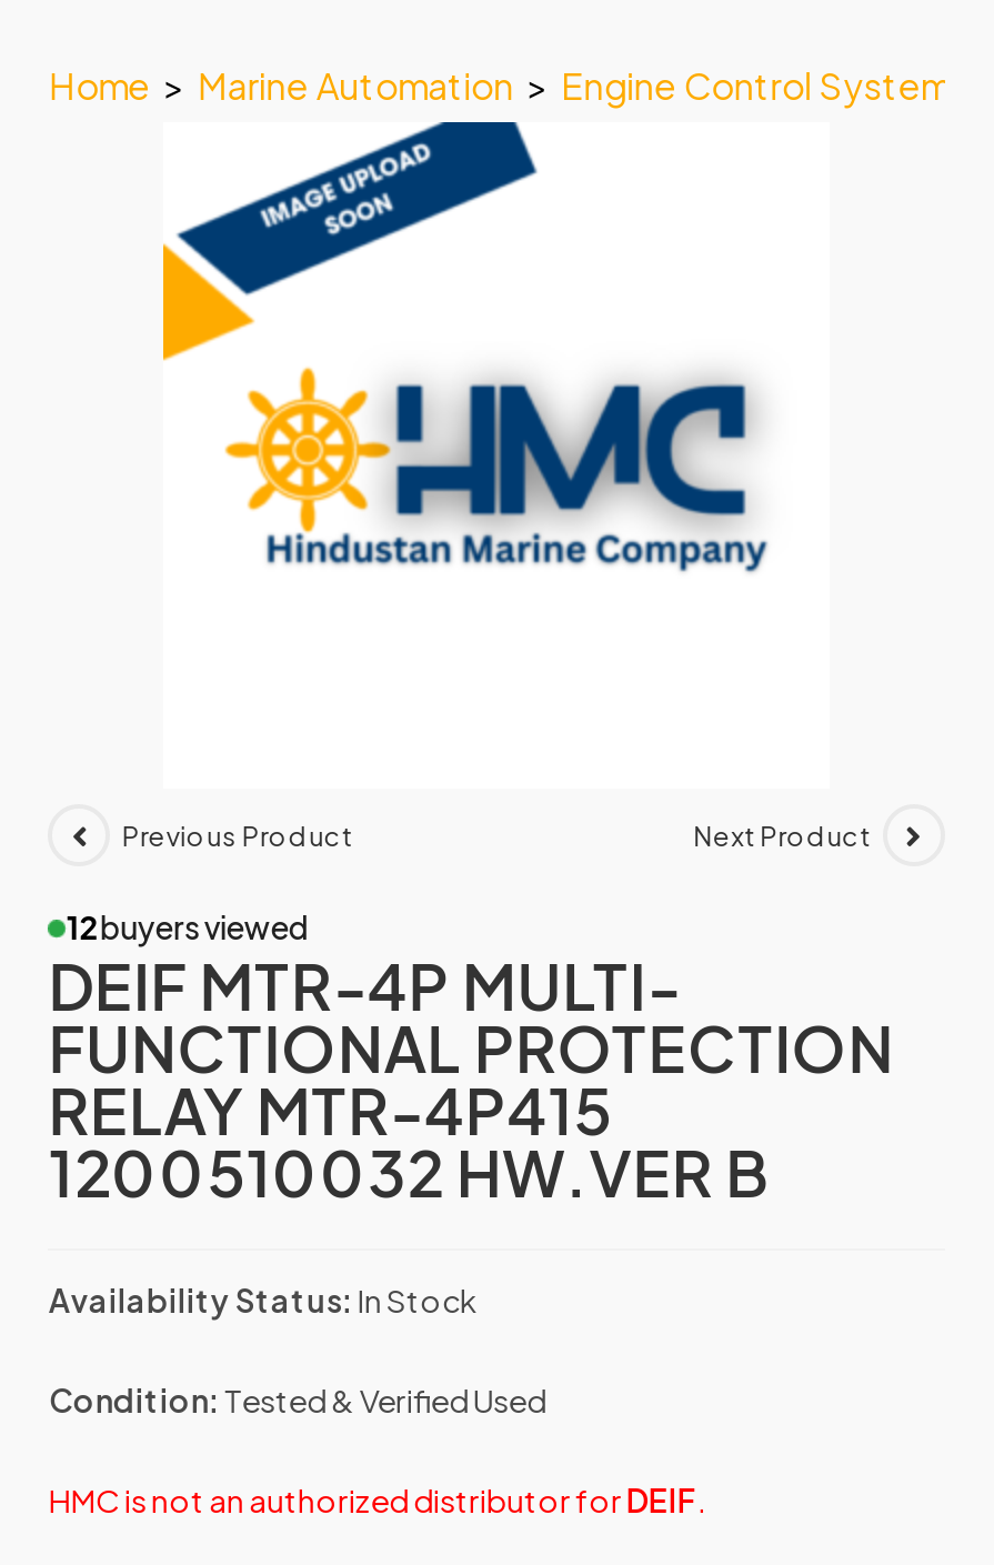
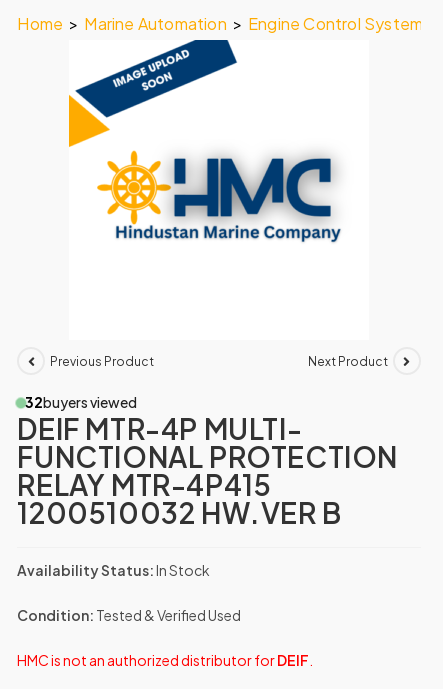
[66,907,309,947] 12buyers viewed -> [25,393,137,411] 32buyers viewed

